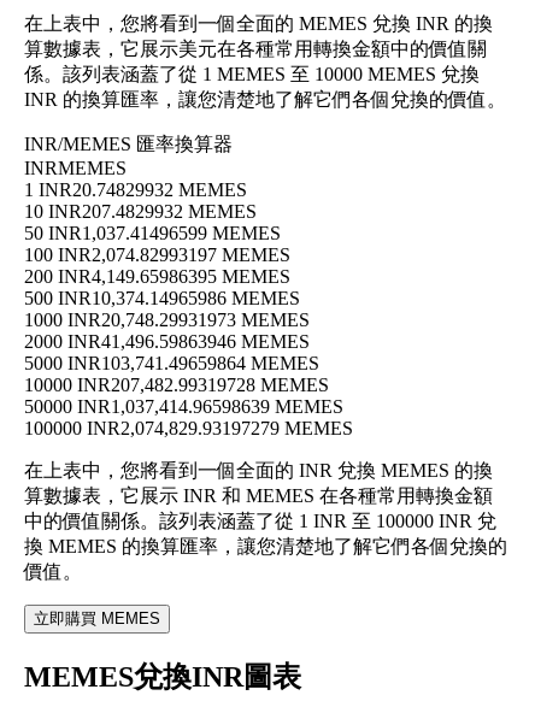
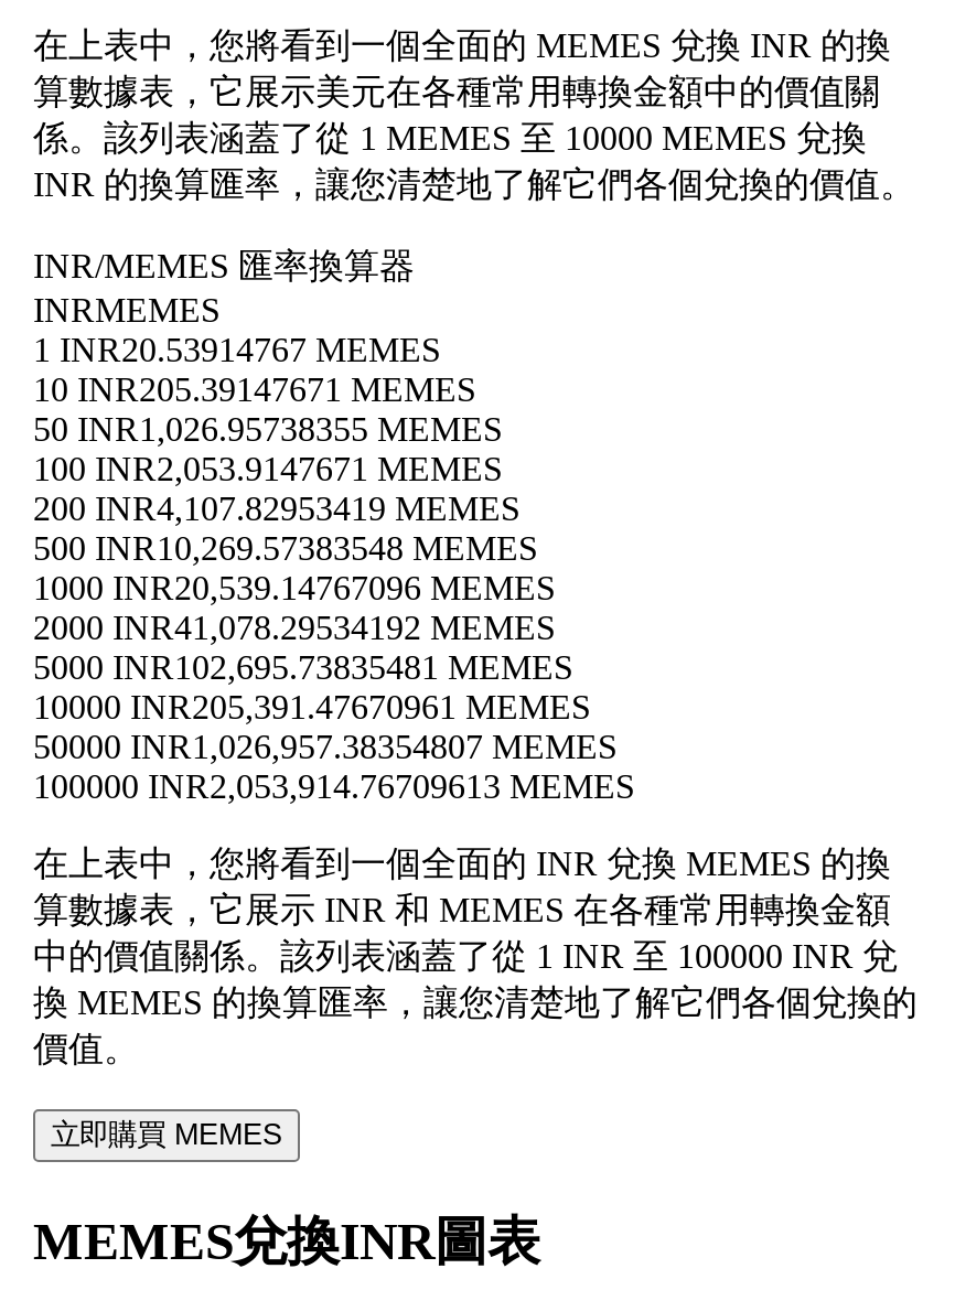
[24,180,247,201] 1 INR20.74829932 MEMES -> [33,332,441,369] 1 INR20.53914767 MEMES
[24,202,257,222] 10 INR207.4829932 MEMES -> [33,372,476,409] 10 INR205.39147671 MEMES
[24,223,281,244] 50 INR1,037.41496599 MEMES -> [33,411,503,449] 50 INR1,026.95738355 MEMES
[24,245,290,266] 100 INR2,074.82993197 MEMES -> [33,451,503,488] 100 INR2,053.9147671 MEMES
[24,267,290,287] 200 INR4,149.65986395 MEMES -> [33,491,521,528] 200 INR4,107.82953419 MEMES
[24,288,300,309] 500 INR10,374.14965986 MEMES -> [33,530,538,568] 500 INR10,269.57383548 MEMES
[24,310,310,331] 1000 INR20,748.29931973 MEMES -> [33,570,556,608] 1000 INR20,539.14767096 MEMES
[24,332,310,352] 2000 INR41,496.59863946 MEMES -> [33,610,556,647] 2000 INR41,078.29534192 MEMES
[24,353,319,374] 5000 INR103,741.49659864 MEMES -> [33,649,573,687] 5000 INR102,695.73835481 MEMES
[24,375,329,396] 10000 INR207,482.99319728 MEMES -> [33,689,591,727] 10000 INR205,391.47670961 MEMES
[24,397,343,417] 50000 INR1,037,414.96598639 MEMES -> [33,729,618,766] 50000 INR1,026,957.38354807 MEMES
[24,419,353,439] 100000 INR2,074,829.93197279 MEMES -> [33,768,635,806] 100000 INR2,053,914.76709613 MEMES

